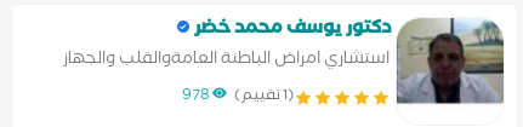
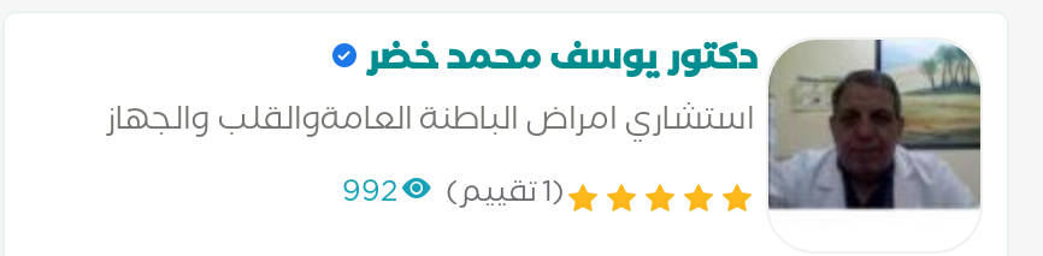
[182,83,210,111] 978 -> [342,169,397,225] 992

